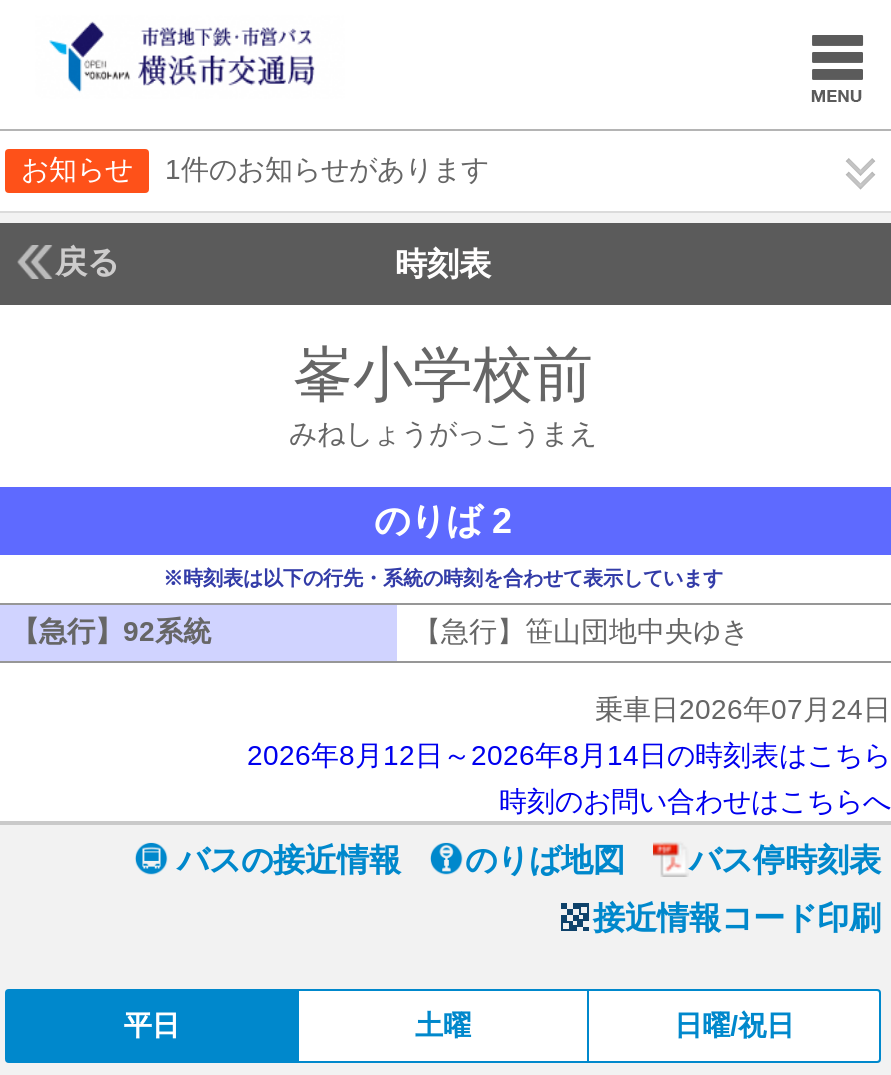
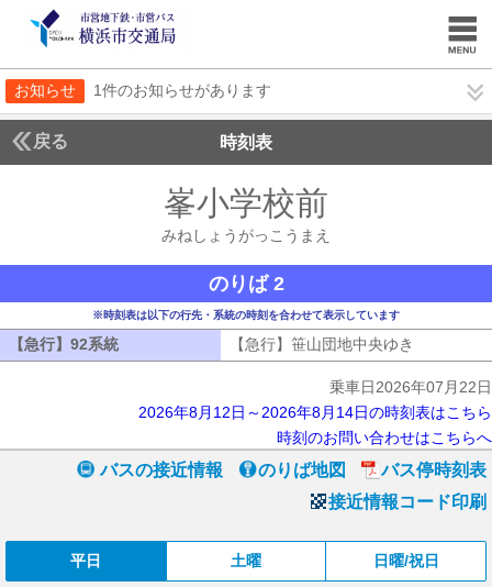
[595,693,891,725] 乗車日2026年07月24日 -> [329,378,492,396] 乗車日2026年07月22日

